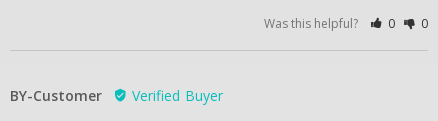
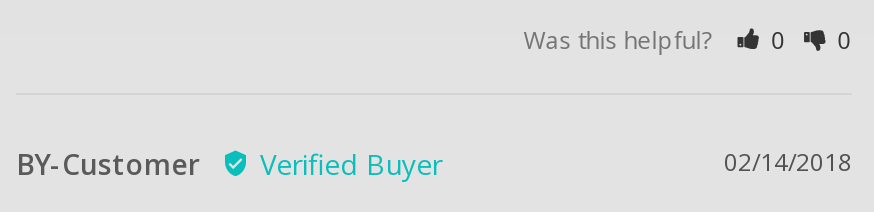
none -> [724,146,852,180] 02/14/2018

